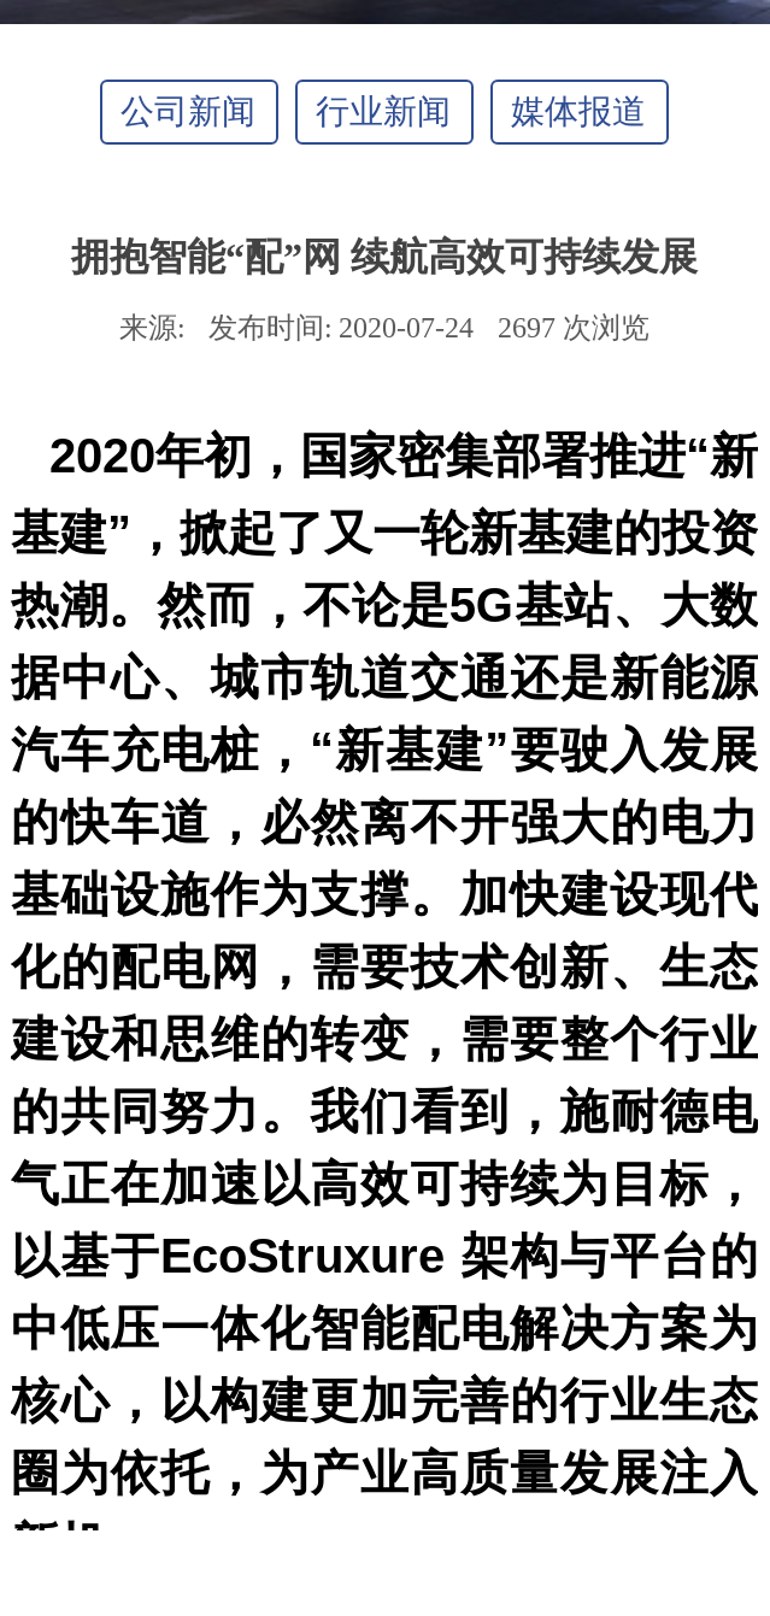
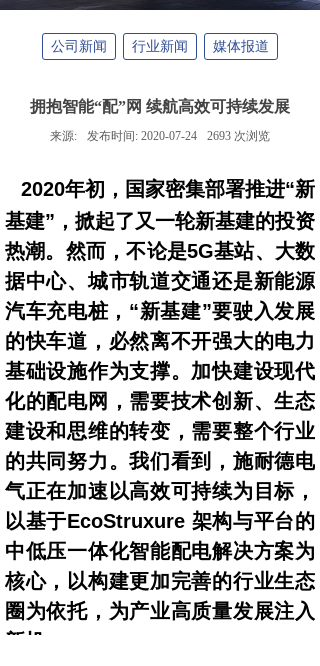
[119,311,649,345] 来源: 发布时间: 2020-07-24 2697次浏览 -> [50,129,270,143] 来源: 发布时间: 2020-07-24 2693次浏览

